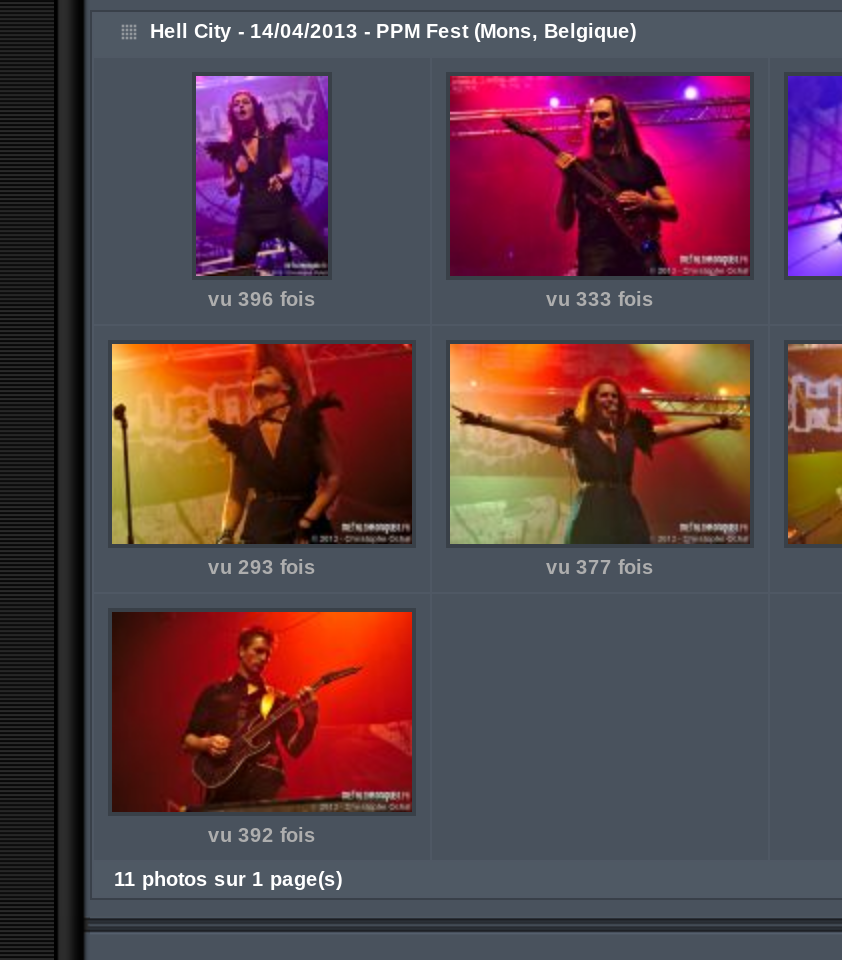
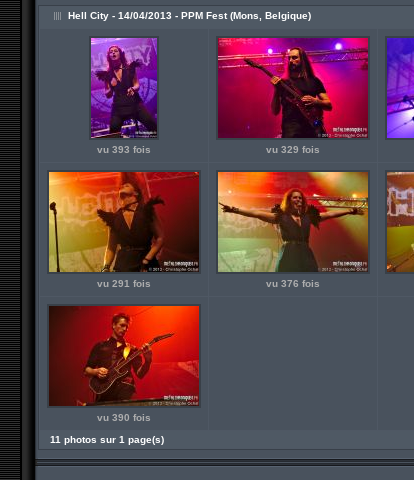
[208,288,316,310] vu 396 fois -> [97,144,151,155] vu 393 fois
[546,288,654,310] vu 333 fois -> [266,144,320,155] vu 329 fois
[208,556,316,578] vu 293 fois -> [97,278,151,289] vu 291 fois
[546,556,654,578] vu 377 fois -> [266,278,320,289] vu 376 fois
[208,824,316,846] vu 392 fois -> [97,412,151,423] vu 390 fois

